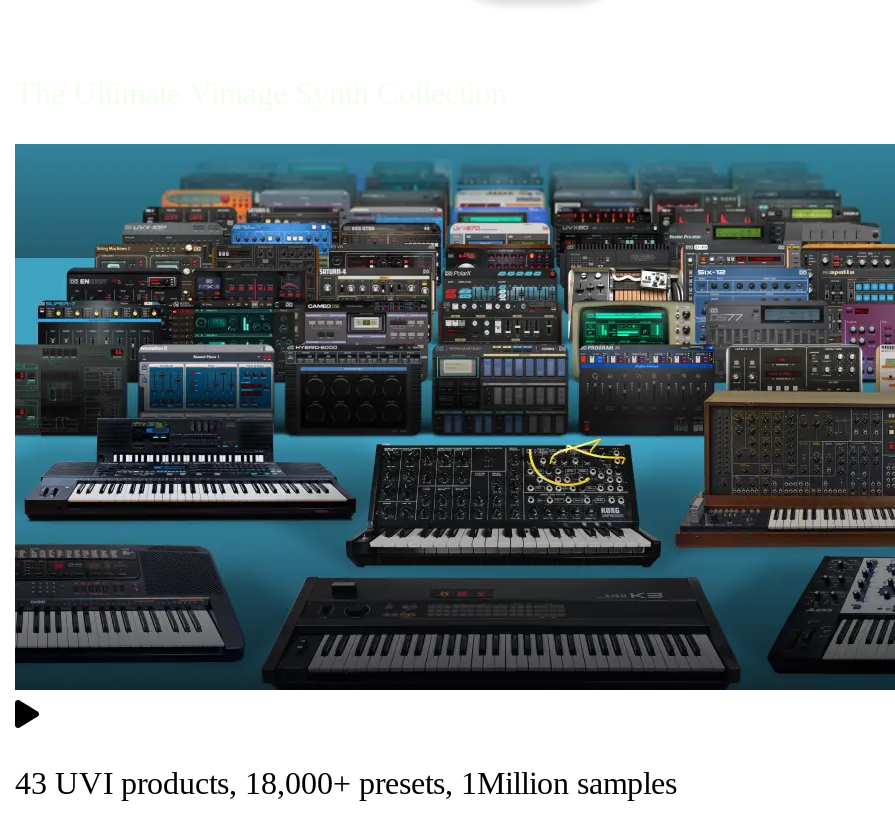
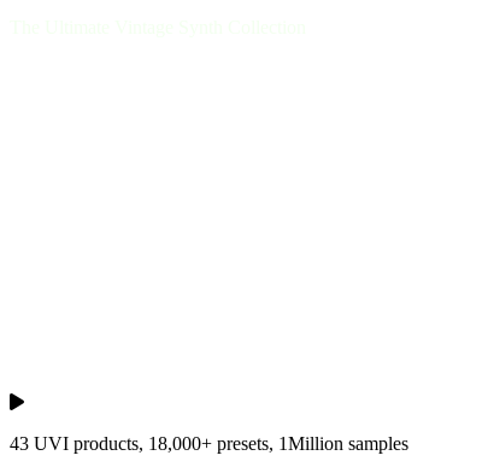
[13,142,889,692] [image] -> none

